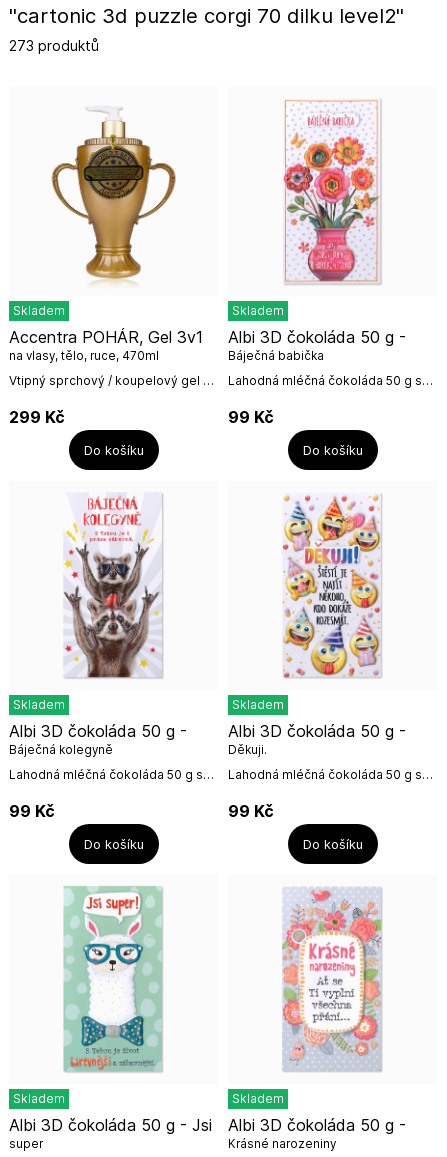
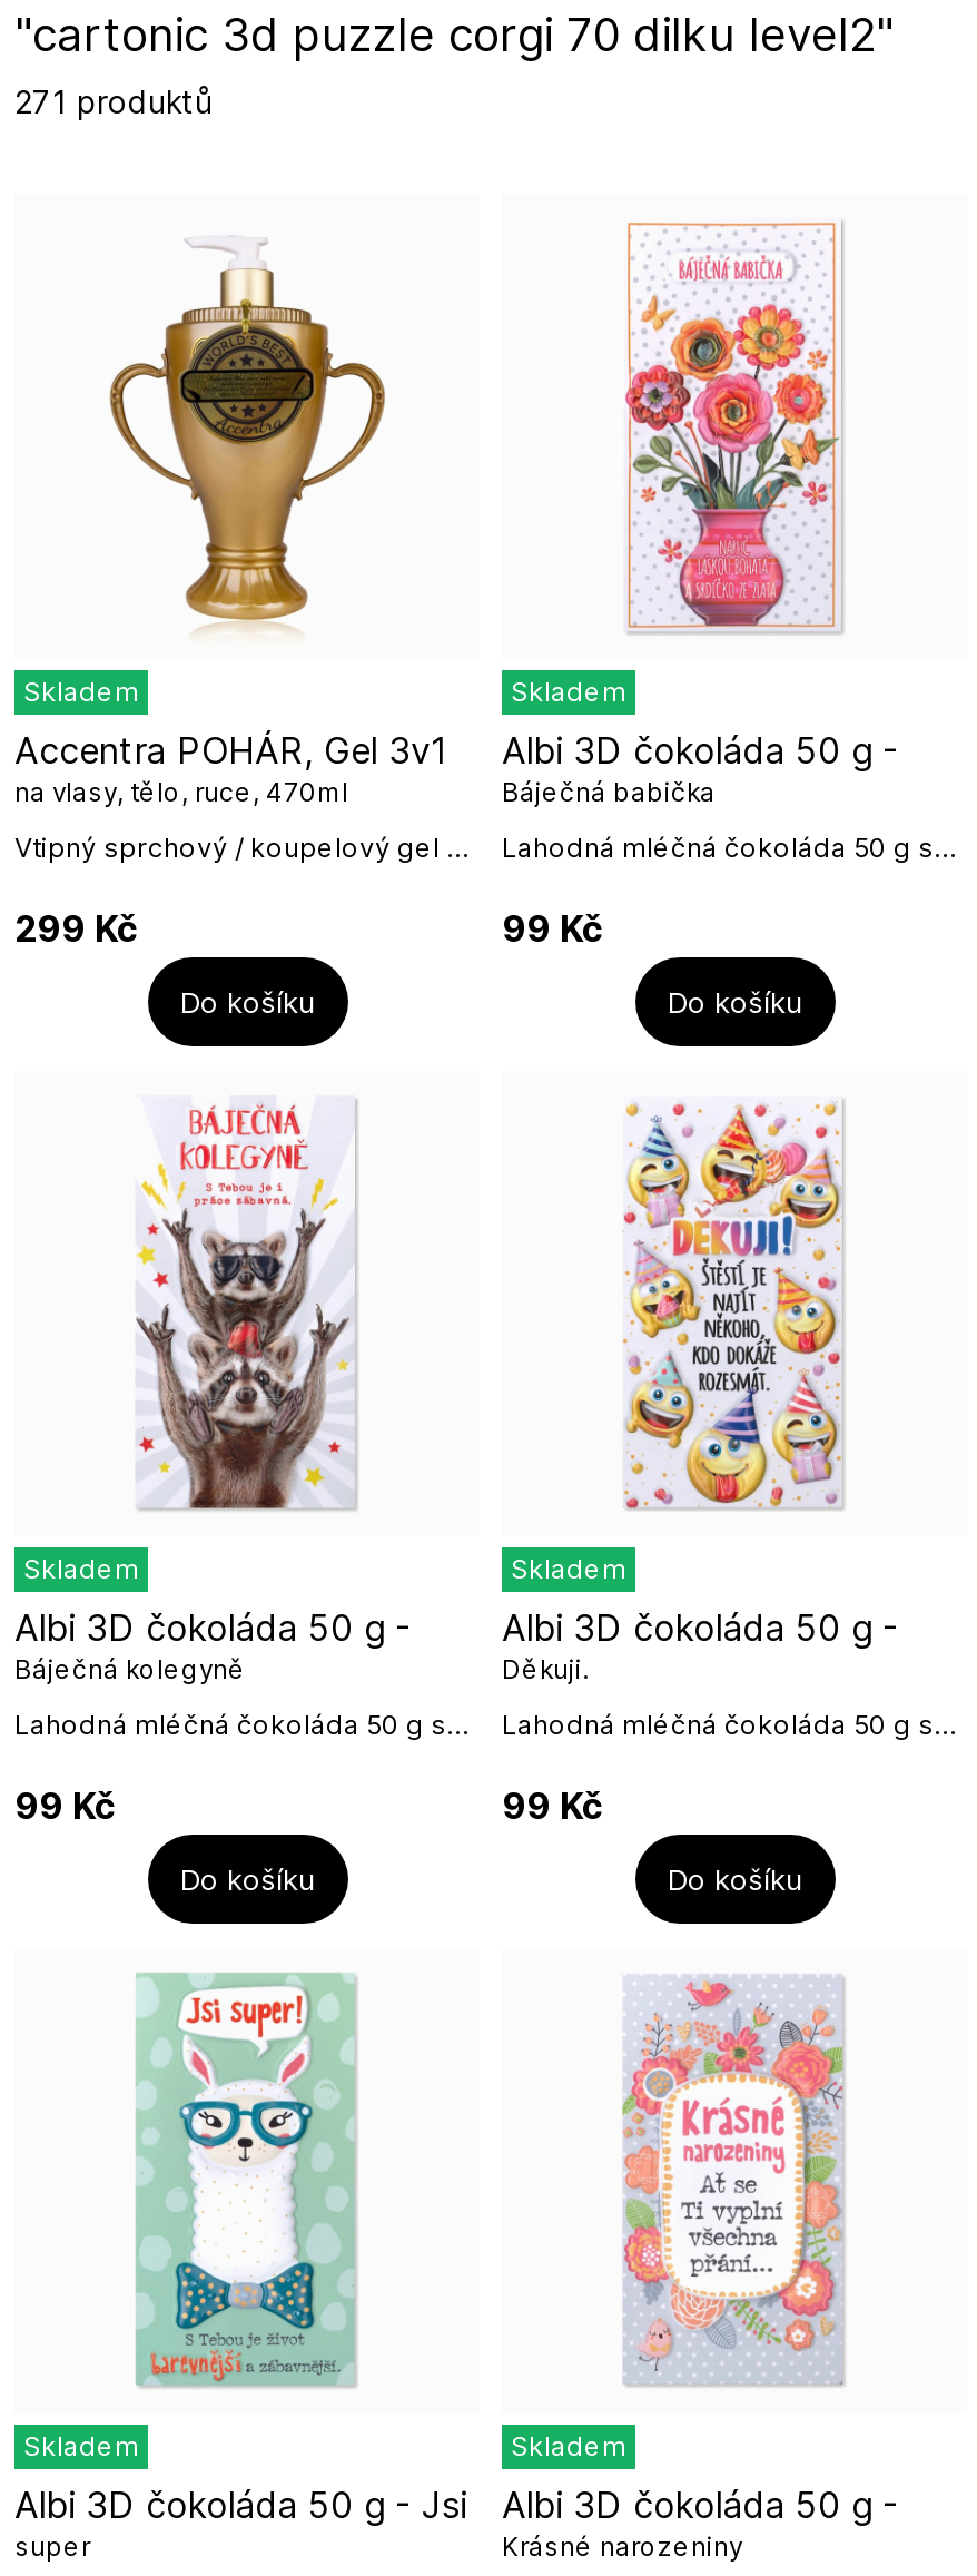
[9,37,99,54] 273 produktů -> [14,82,213,120] 271 produktů

